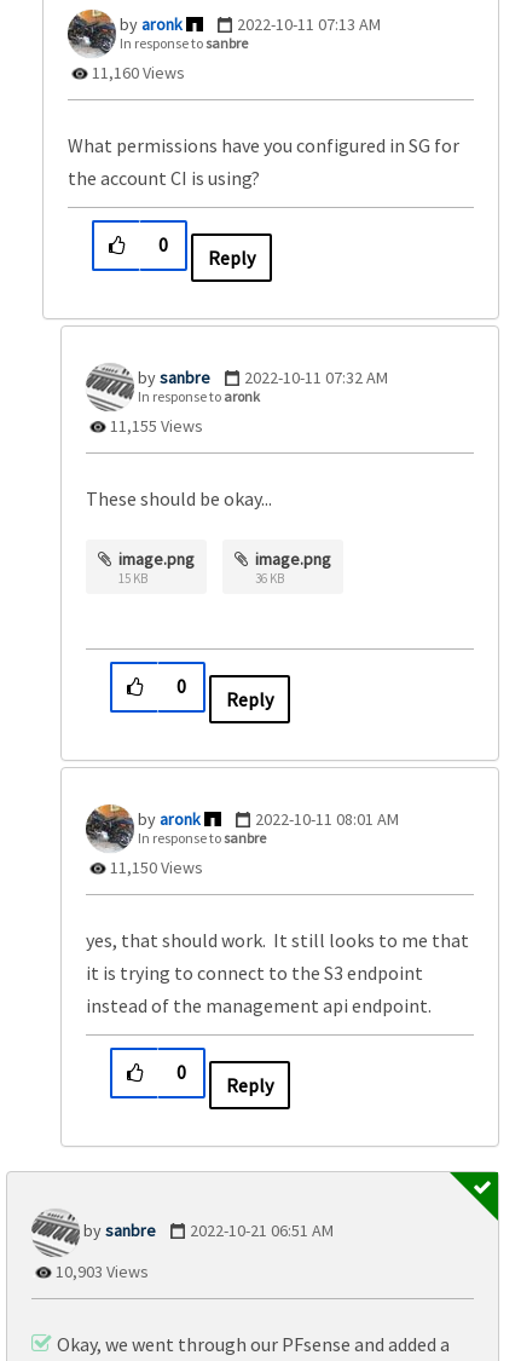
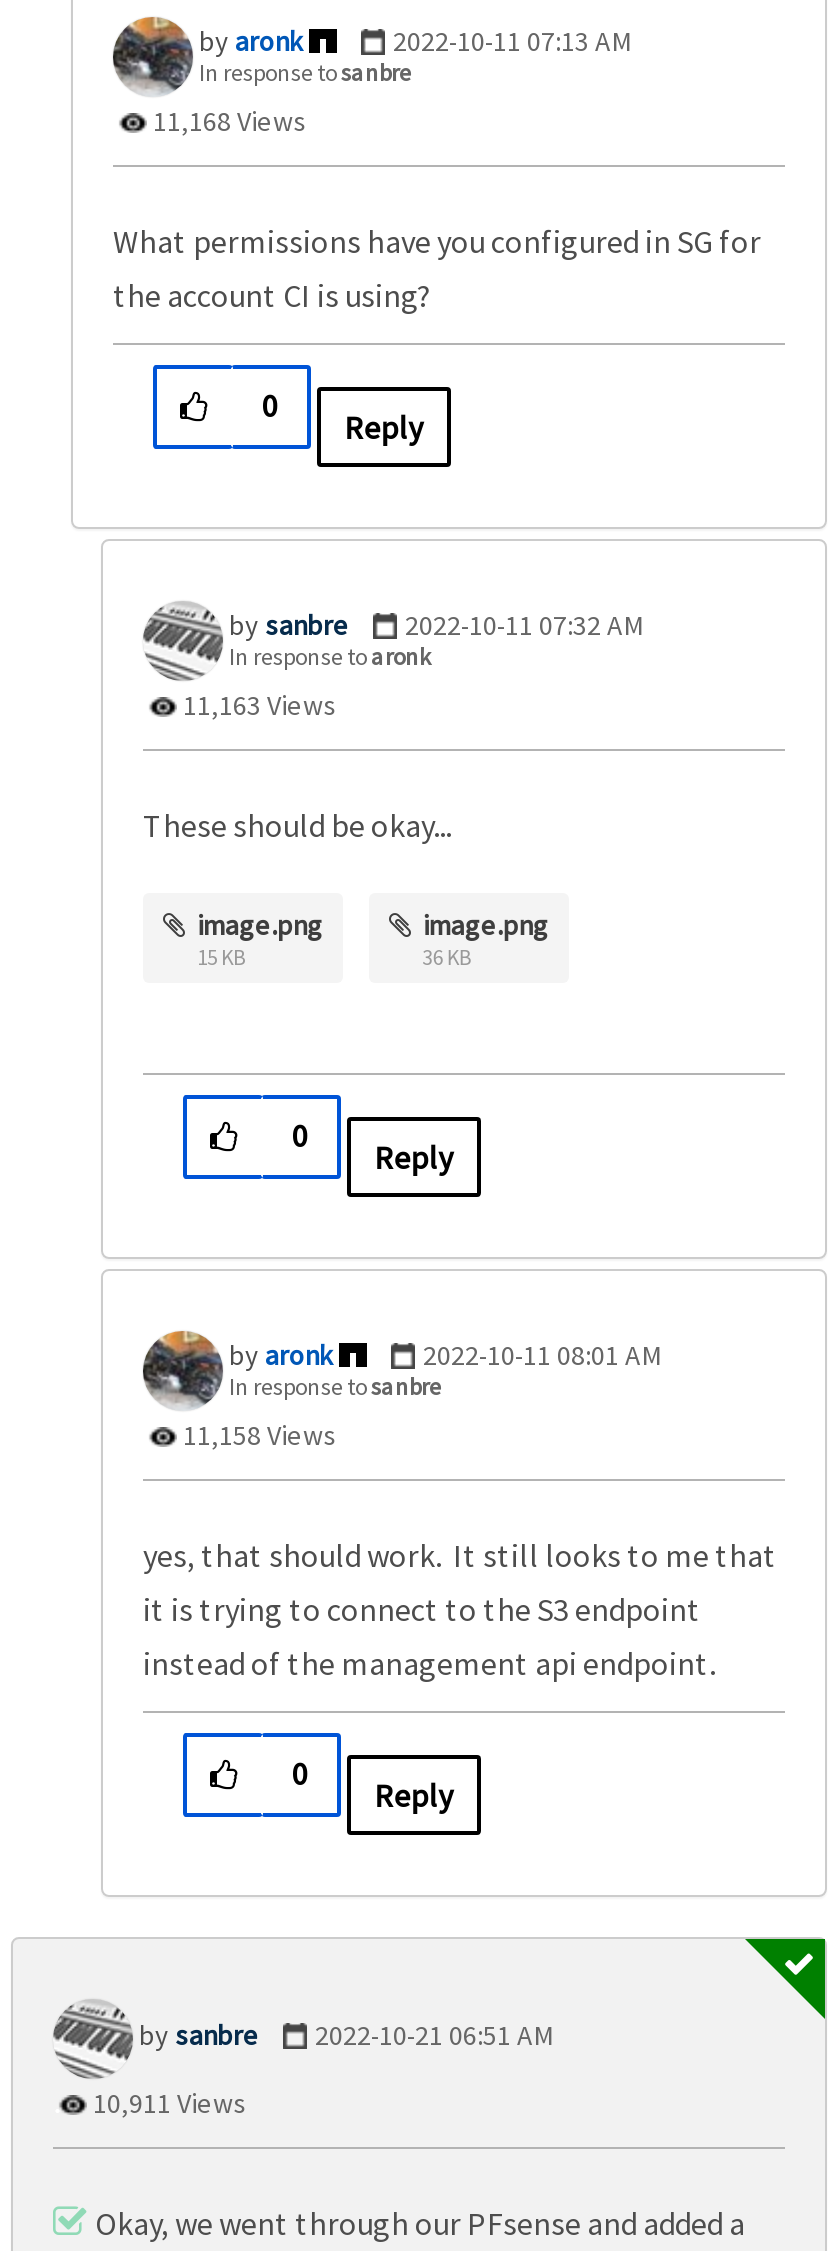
[88,62,185,83] 11,160 Views -> [147,103,307,139] 11,168 Views
[106,415,203,437] 11,155 Views -> [177,687,337,723] 11,163 Views
[106,857,203,878] 11,150 Views -> [177,1417,337,1453] 11,158 Views
[52,1261,149,1282] 10,903 Views -> [87,2085,247,2121] 10,911 Views

